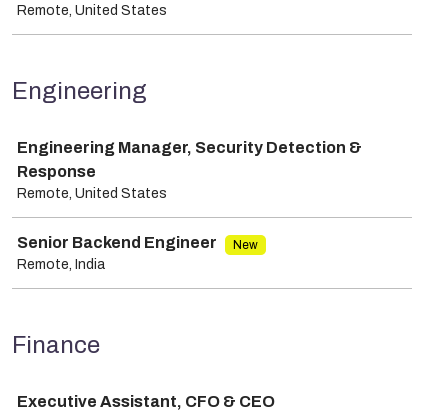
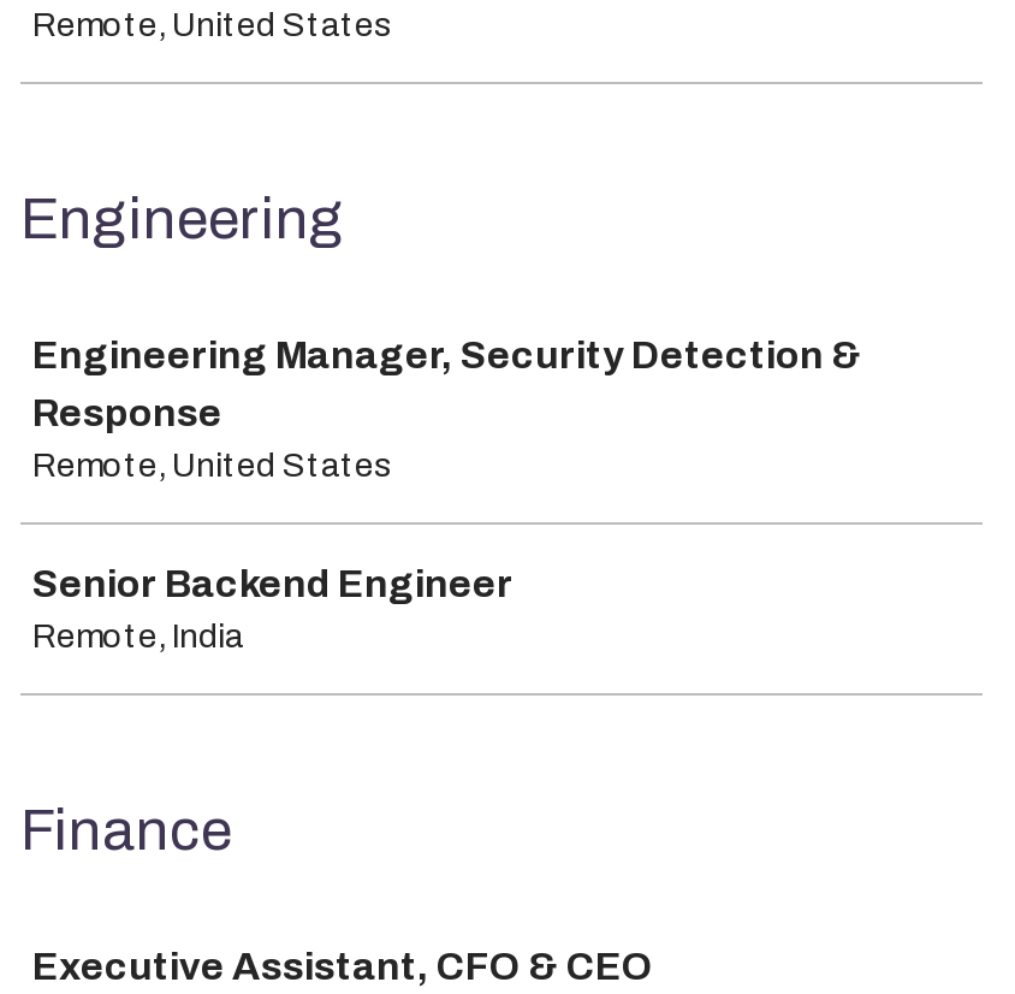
[233,238,258,252] New -> none

